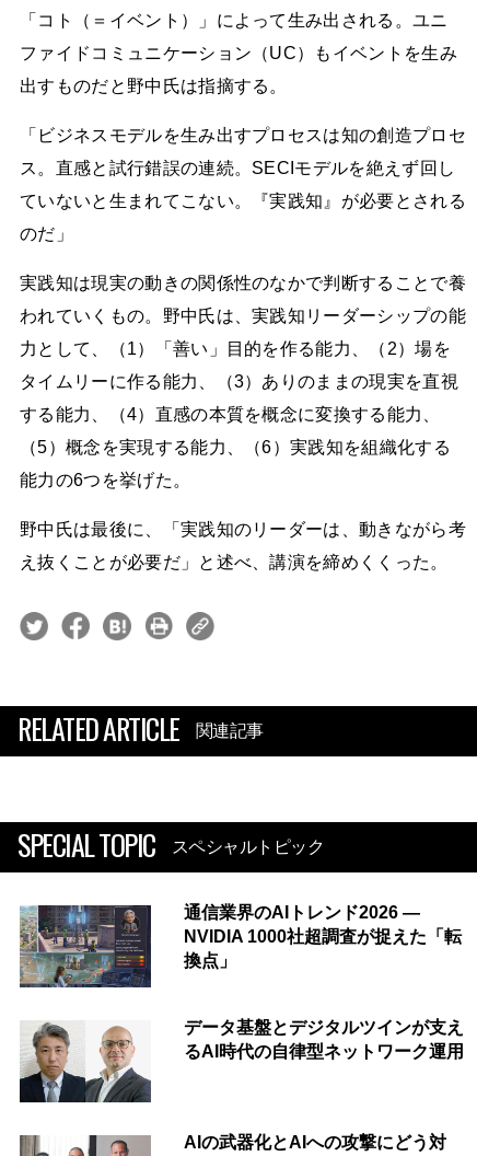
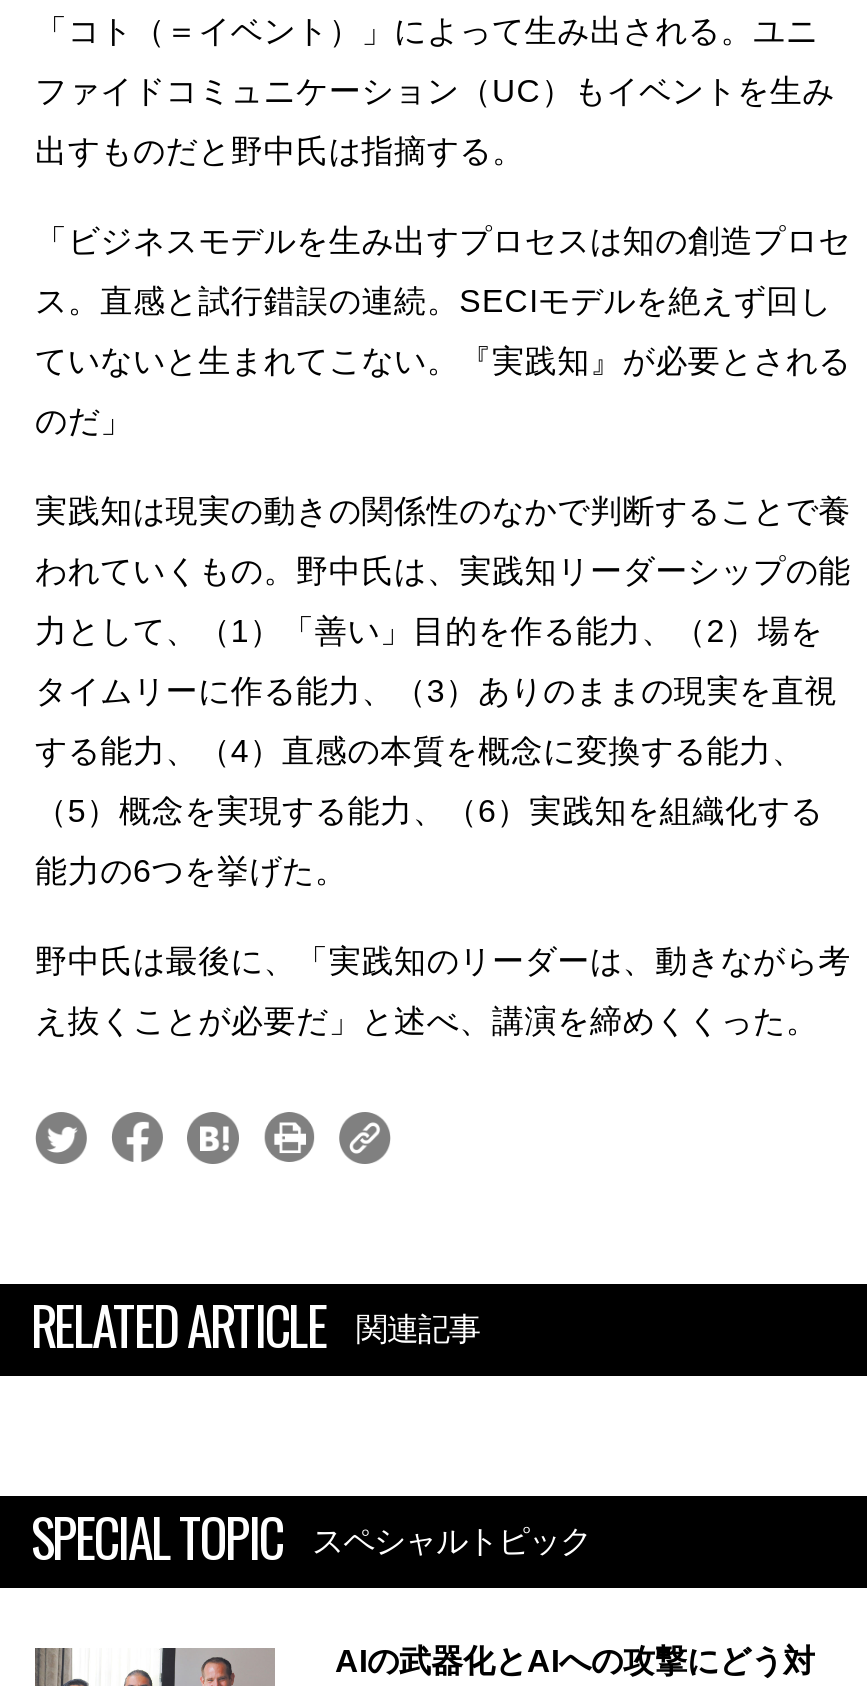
[20,903,462,989] [image] | 通信業界のAIトレンド2026 ― | NVIDIA 1000社超調査が捉えた「転 | 換点」 -> none
[21,1018,464,1103] [image] | データ基盤とデジタルツインが支え | るAI時代の自律型ネットワーク運用 -> none

